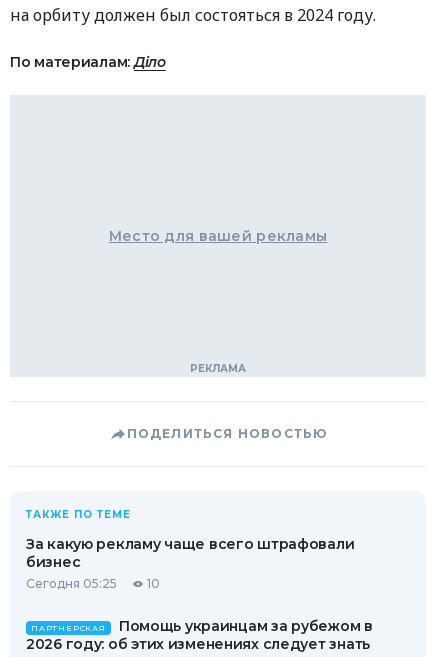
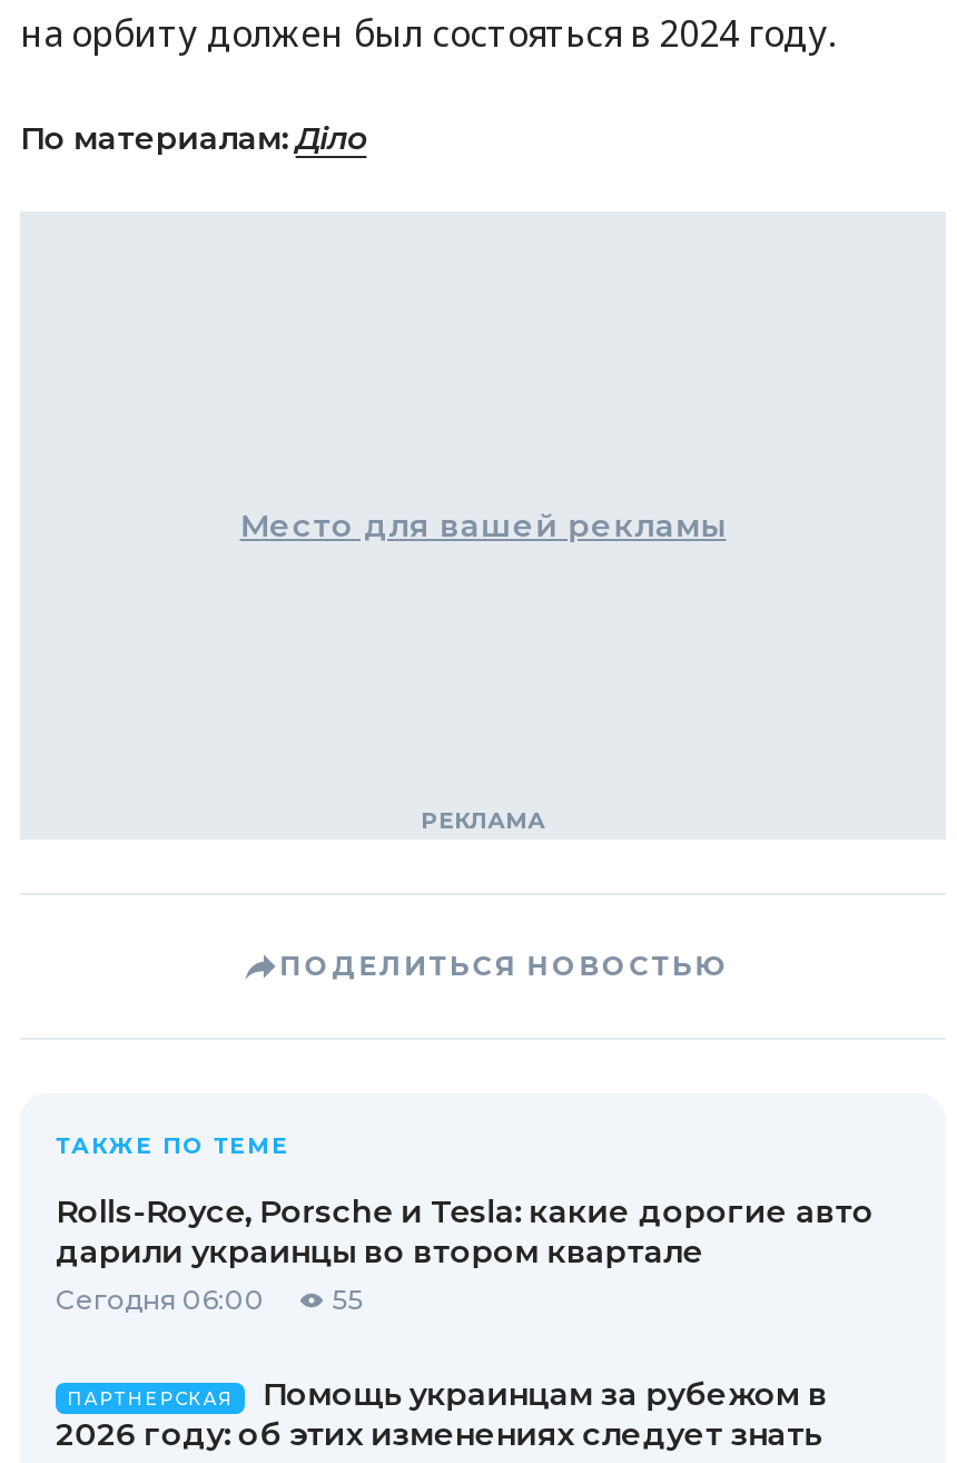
[26,535,354,591] За какую рекламу чаще всего штрафовали | бизнес | Сегодня 05:25 | 10 -> [56,1192,874,1316] Rolls-Royce, Porsche и Tesla: какие дорогие авто | дарили украинцы во втором квартале | Сегодня 06:00 | 55

